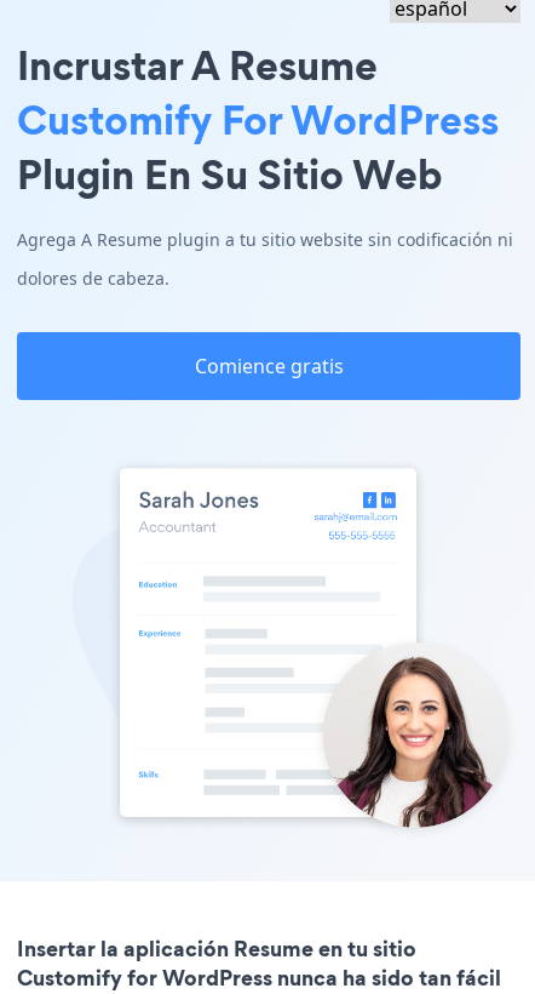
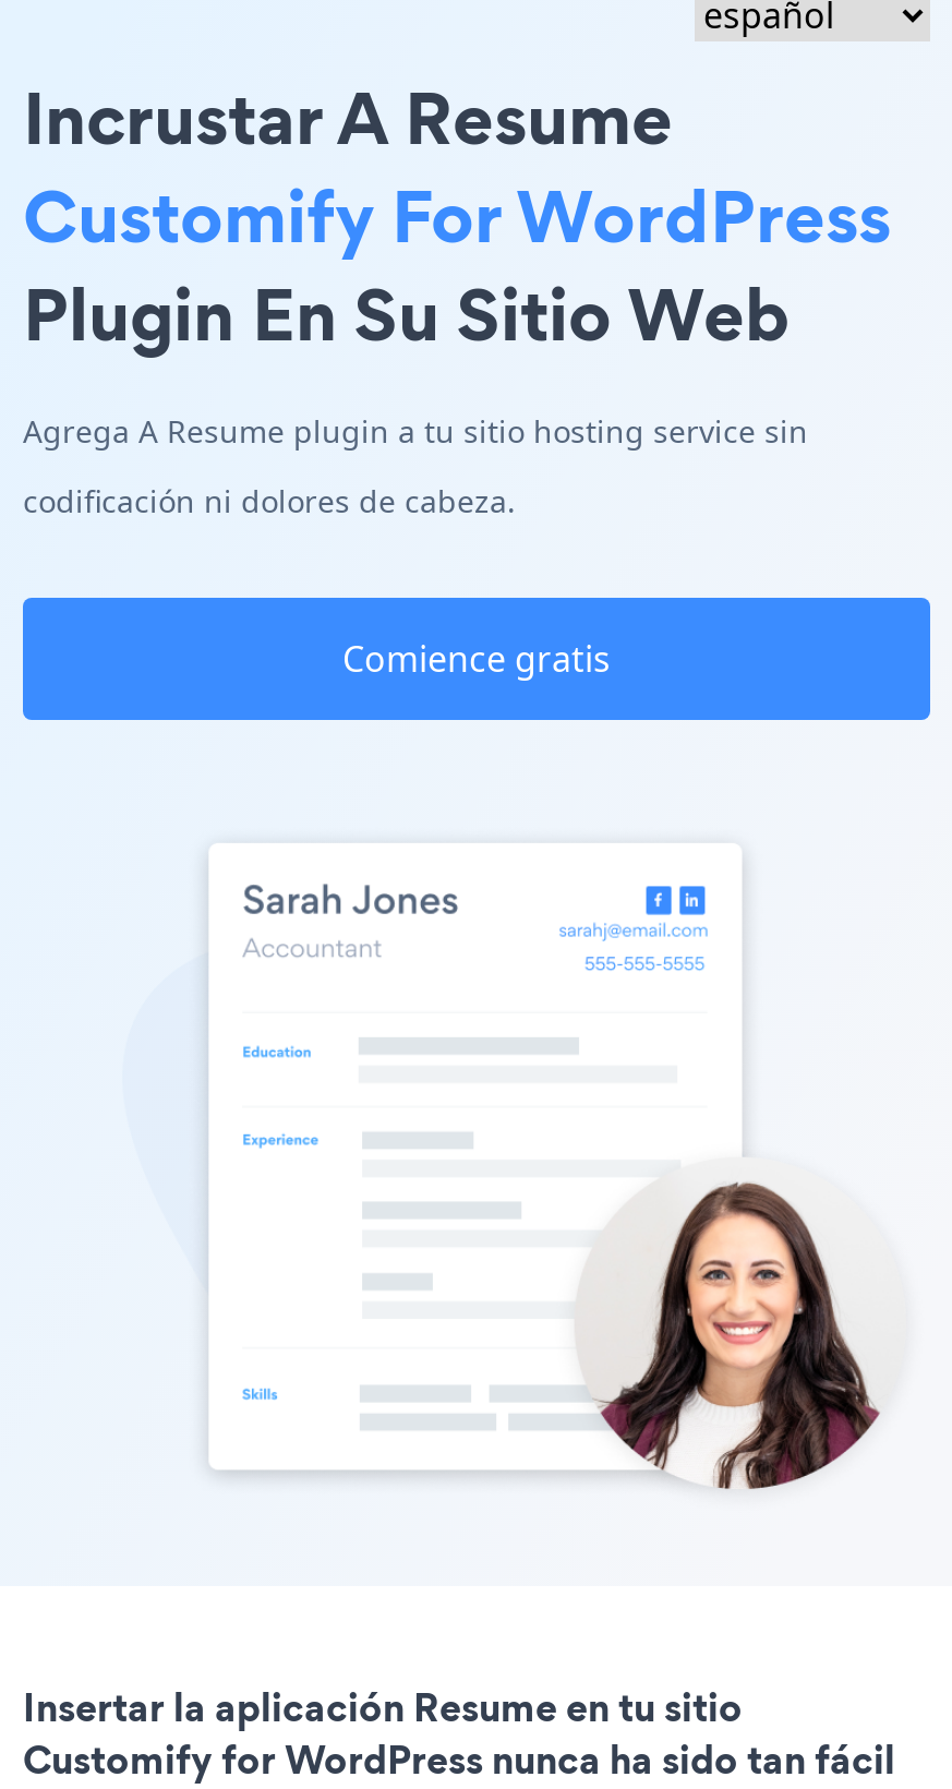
[17,228,513,251] Agrega A Resume plugin a tu sitio website sin codificación ni -> [23,410,808,452] Agrega A Resume plugin a tu sitio hosting service sin
[17,267,169,290] dolores de cabeza. -> [23,480,516,521] codificación ni dolores de cabeza.

